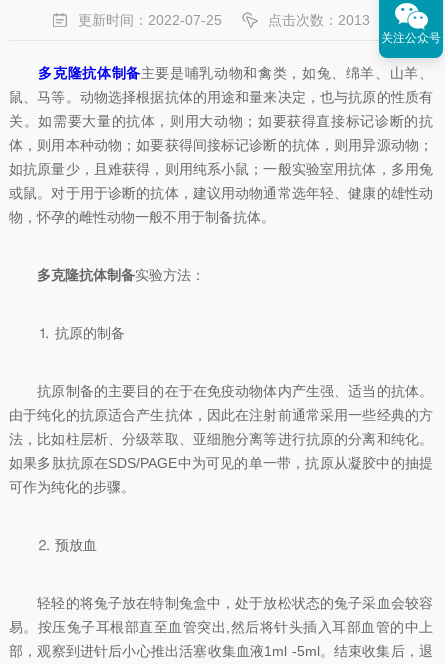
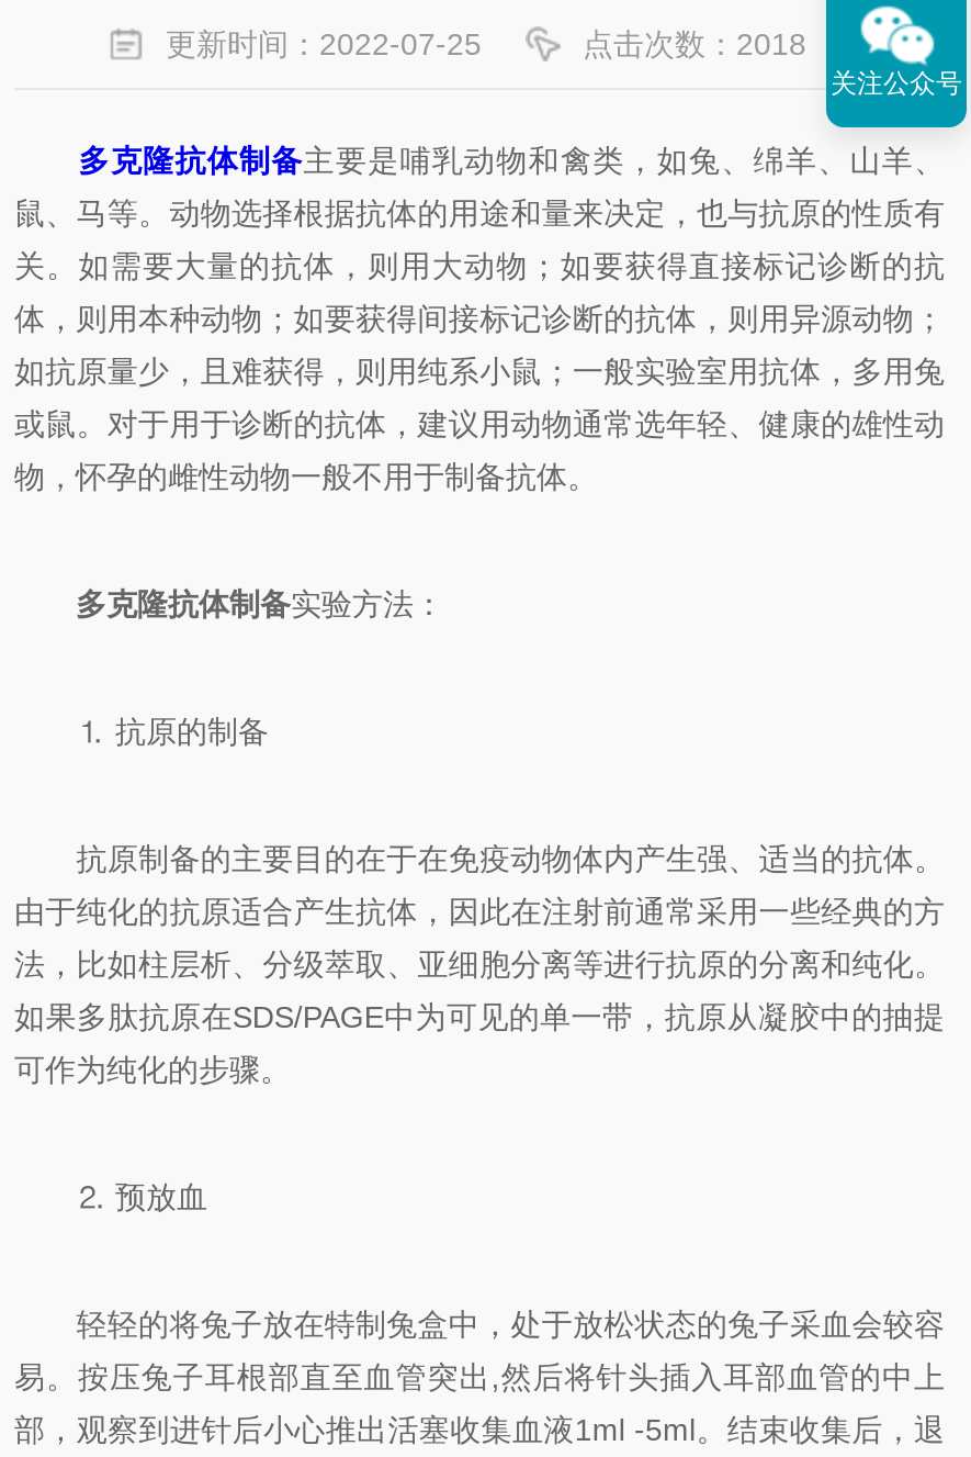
[268,12,370,28] 点击次数：2013 -> [583,26,806,61] 点击次数：2018

